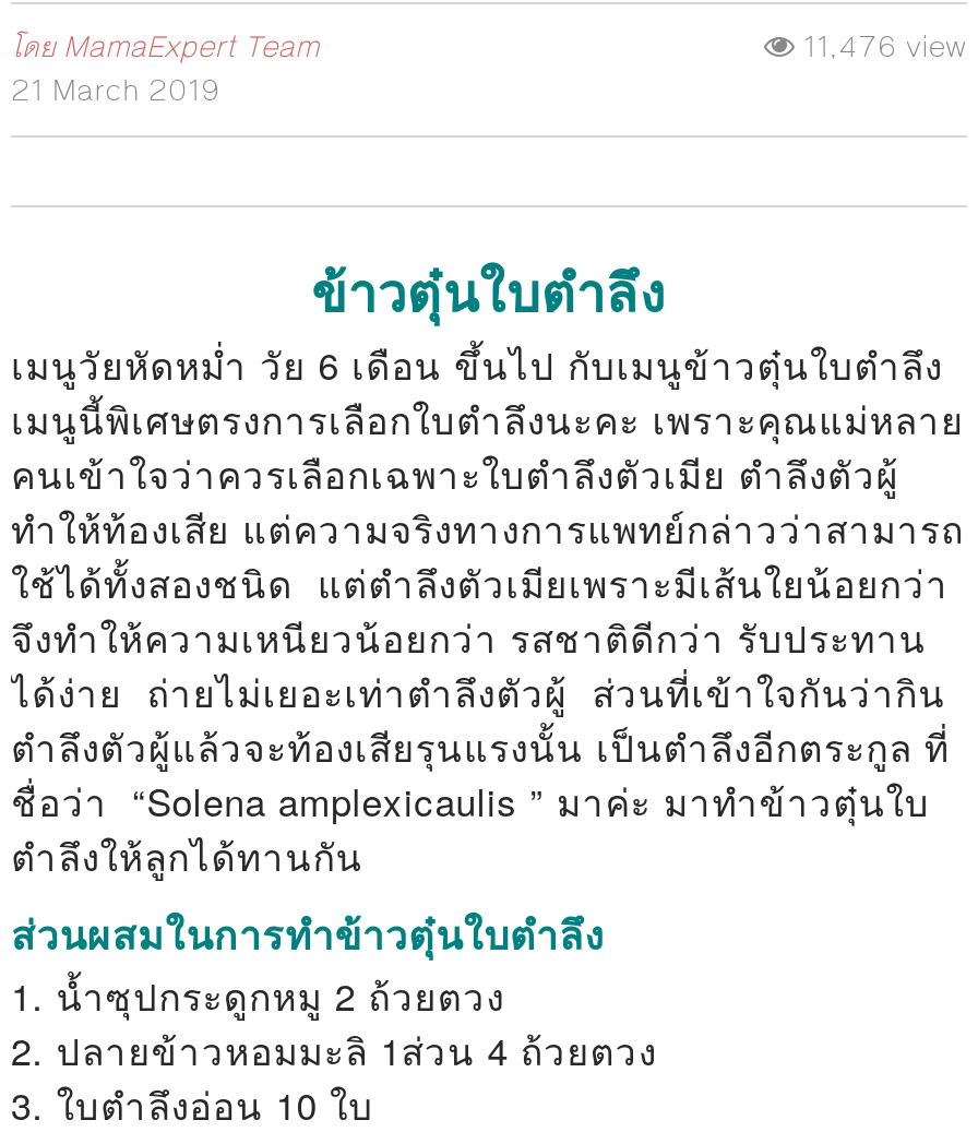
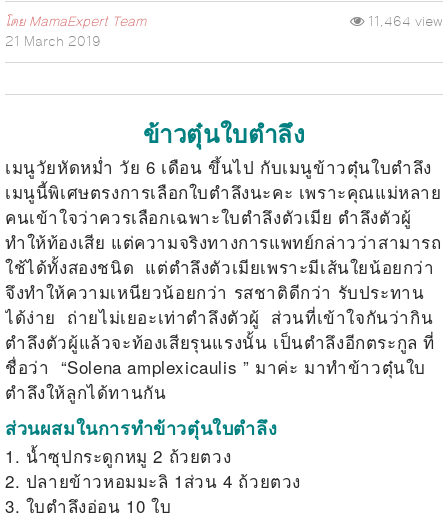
[803,24,967,72] 11,476 view -> [368,11,443,33] 11,464 view

